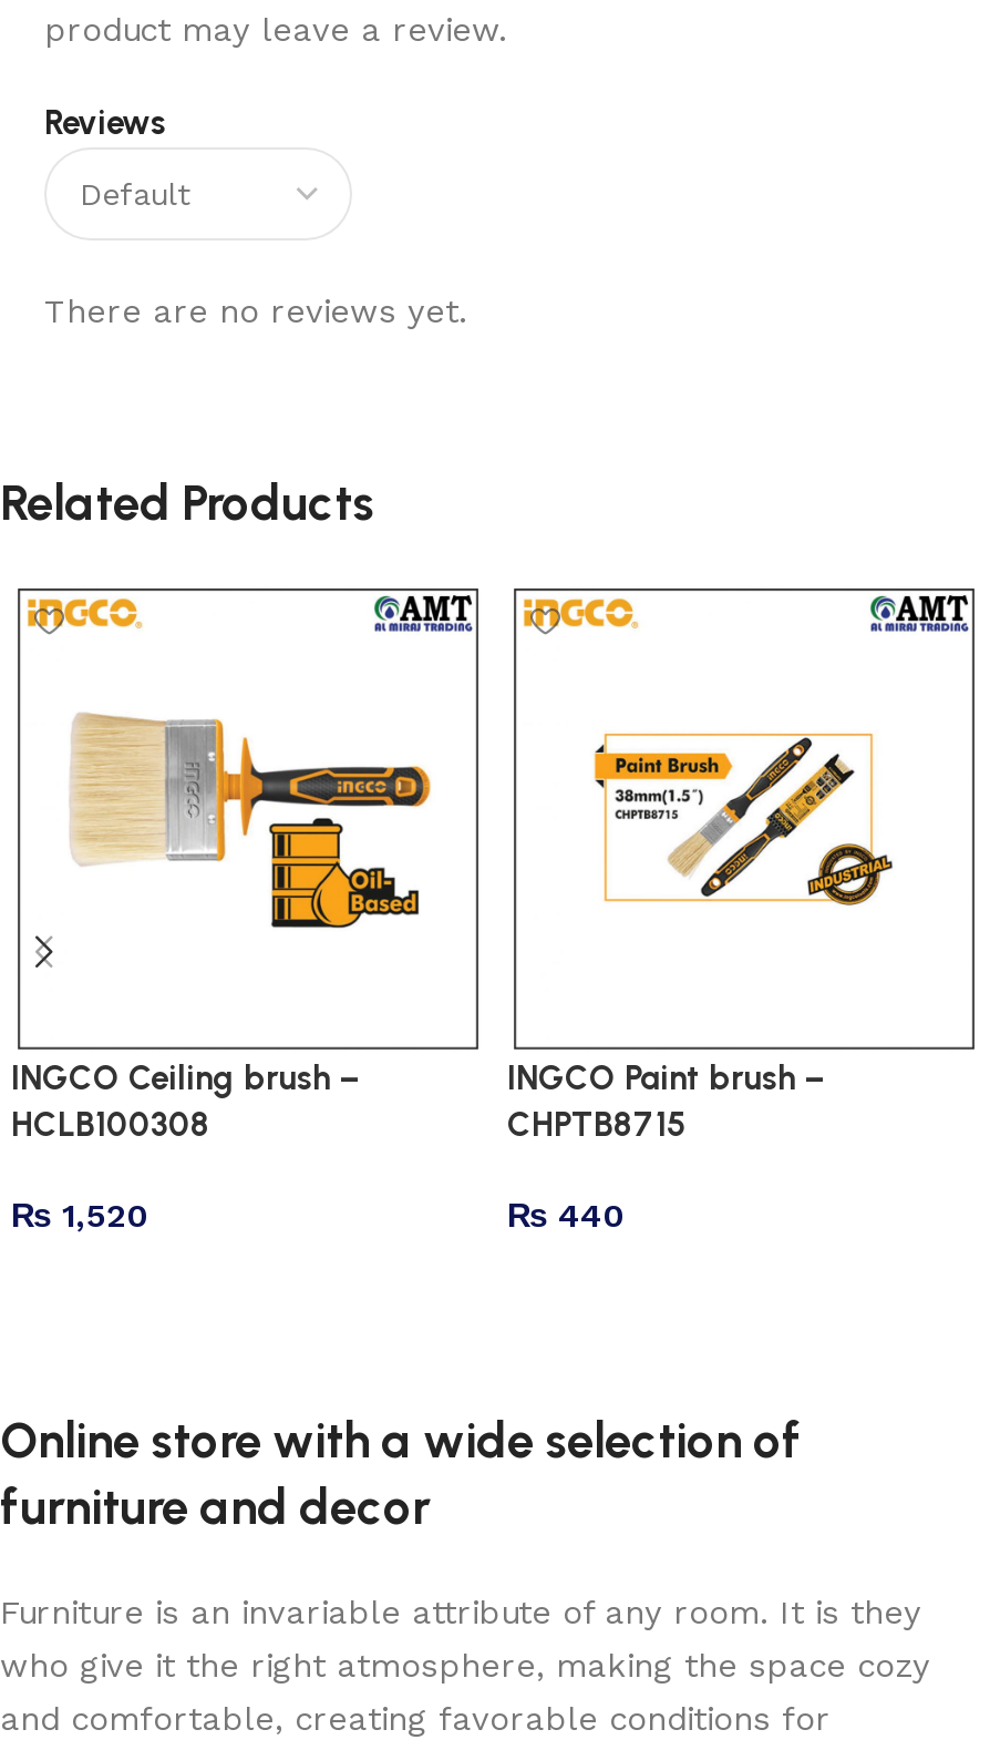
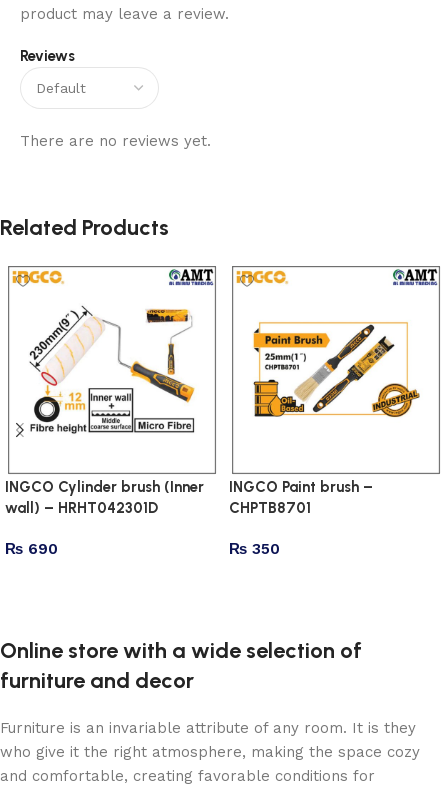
[66,677,432,961] [image] -> [29,305,195,435] [image]
[560,713,930,923] [image] -> [252,321,421,418] [image]
[11,1059,361,1145] INGCO Ceiling brush – | HCLB100308 -> [5,478,204,517] INGCO Cylinder brush (Inner | wall) – HRHT042301D
[507,1105,687,1145] CHPTB8715 -> [229,499,311,517] CHPTB8701
[11,1196,148,1236] ₨ 1,520 -> [5,540,58,558] ₨ 690
[507,1196,625,1236] ₨ 440 -> [229,540,280,558] ₨ 350

